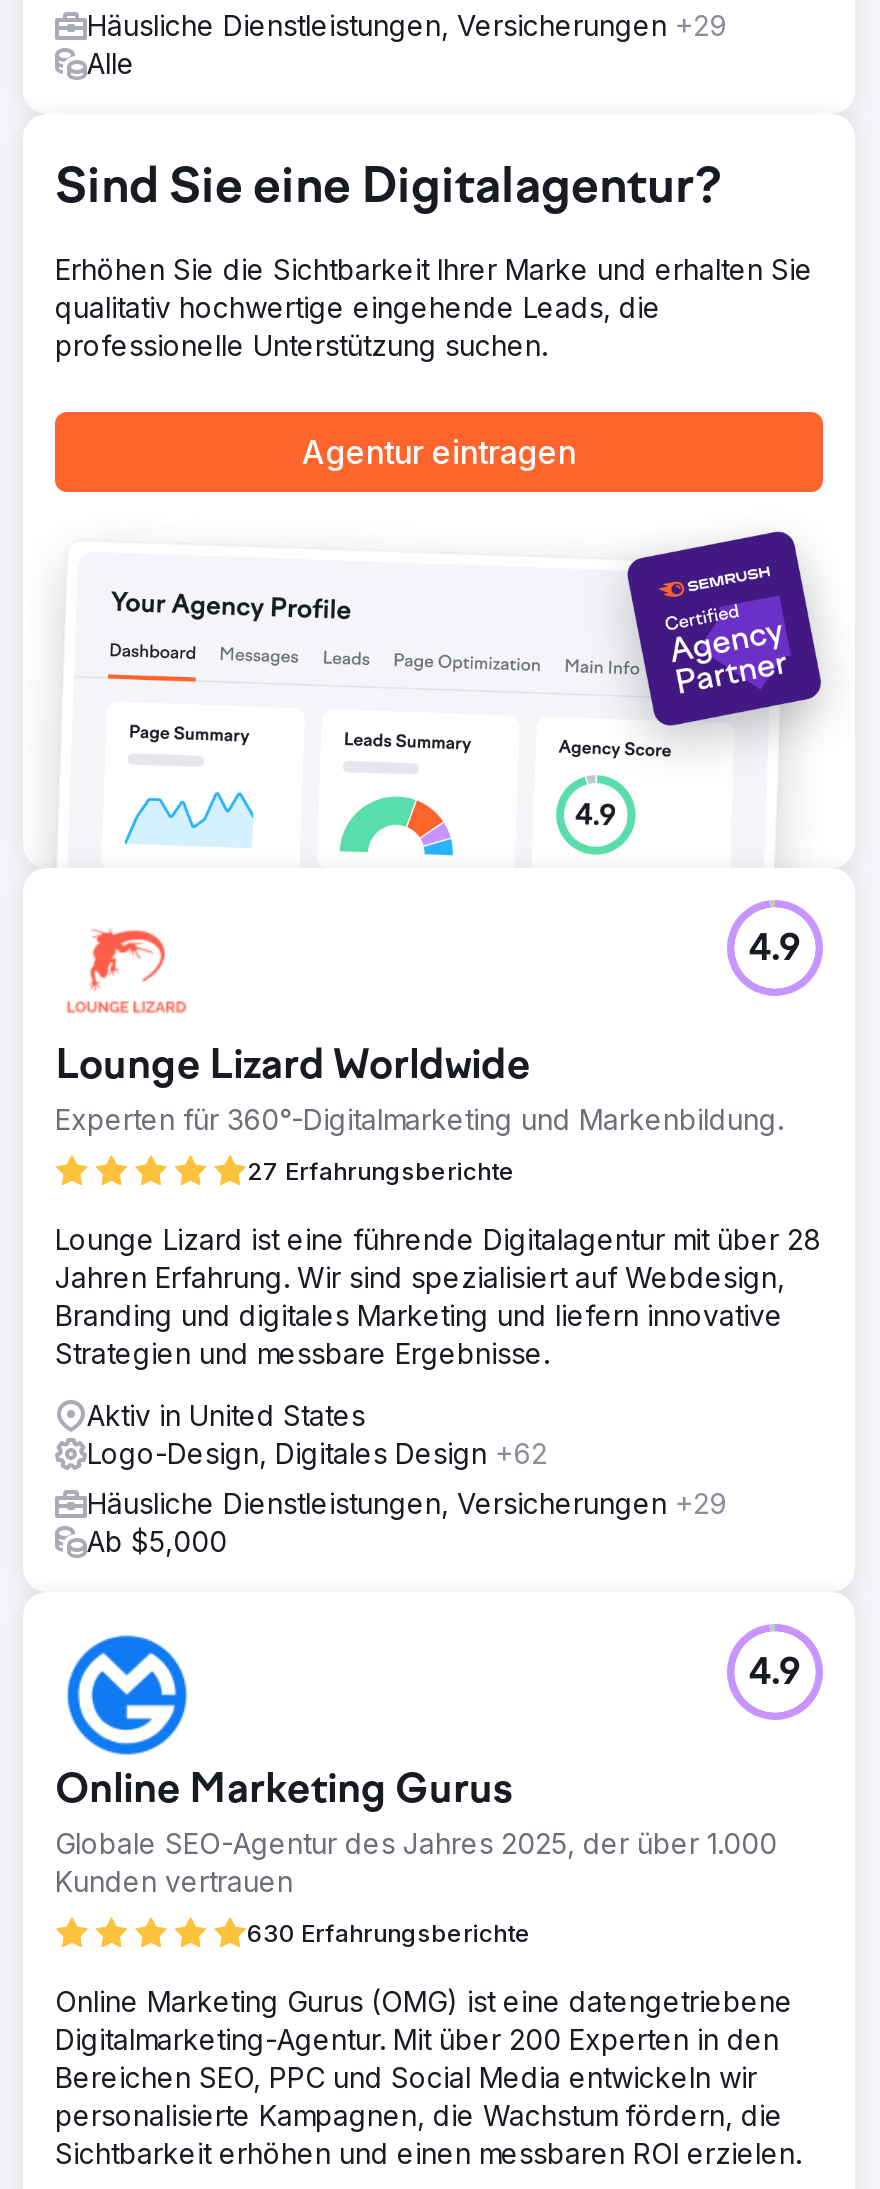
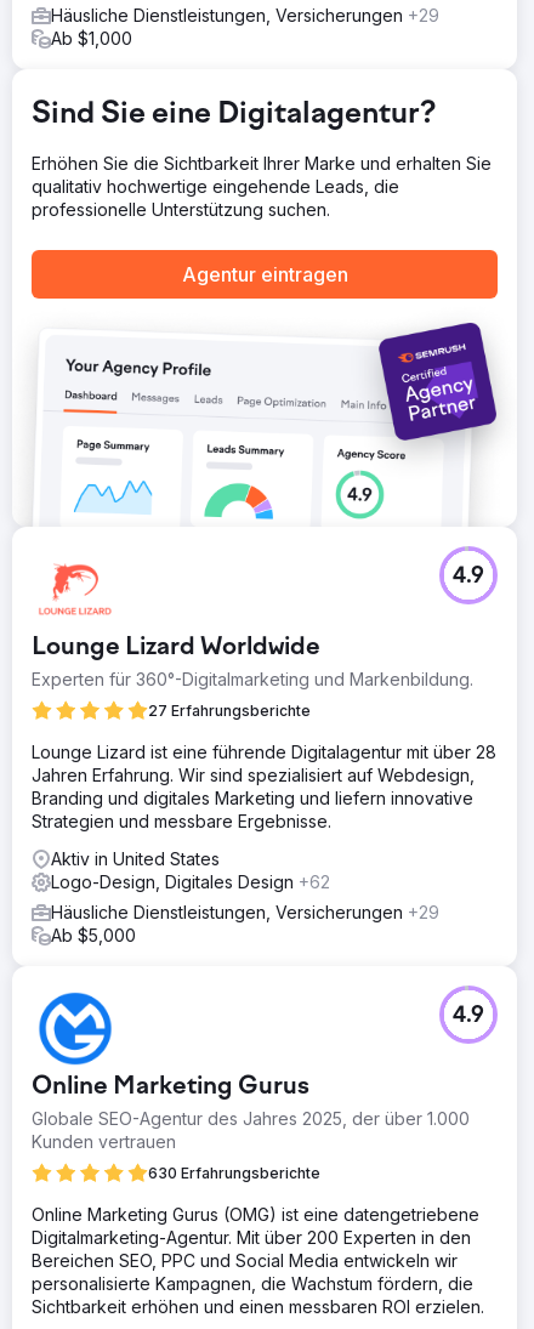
[87,46,135,80] Alle -> [51,28,132,49] Ab $1,000

